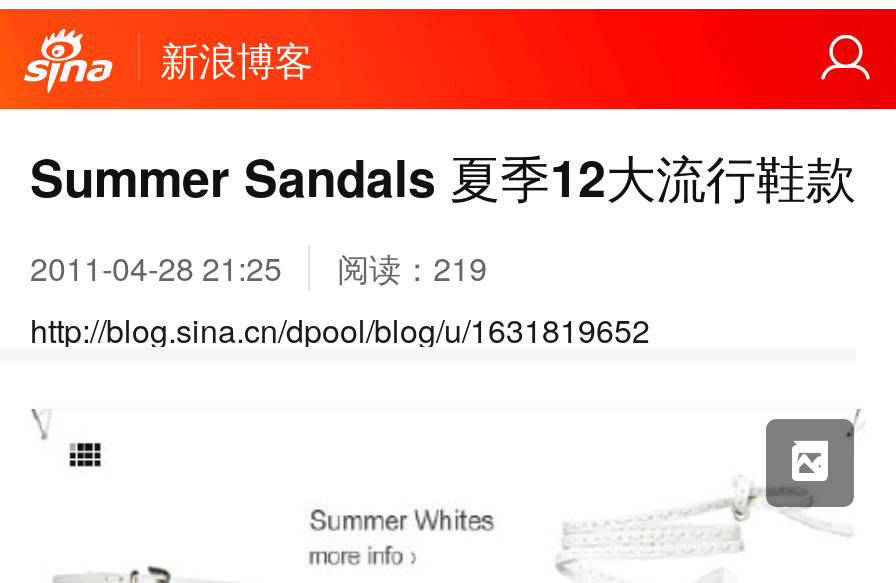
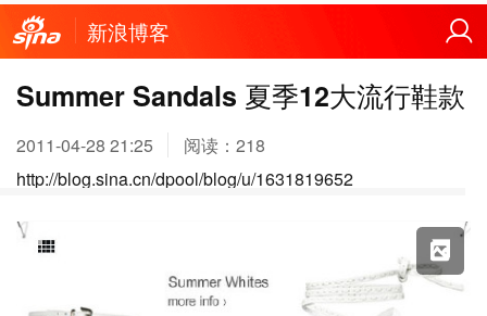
[30,245,487,291] 2011-04-28 21:25 阅读：219 -> [16,132,265,157] 2011-04-28 21:25 阅读：218

